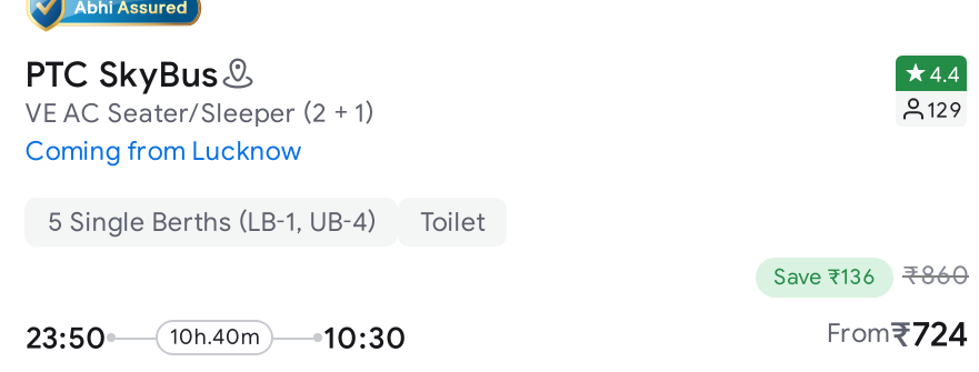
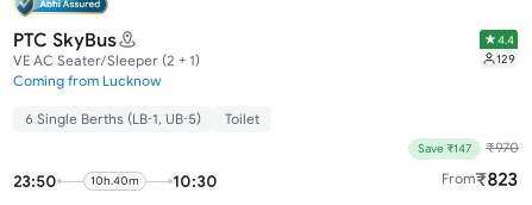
[47,207,376,236] 5 Single Berths (LB-1, UB-4) -> [25,111,201,127] 6 Single Berths (LB-1, UB-5)
[773,265,876,289] Save ₹136 -> [418,142,471,155] Save ₹147
[902,261,969,289] ₹860 -> [486,140,519,155] ₹970
[827,314,969,354] From₹724 -> [442,168,519,190] From₹823

